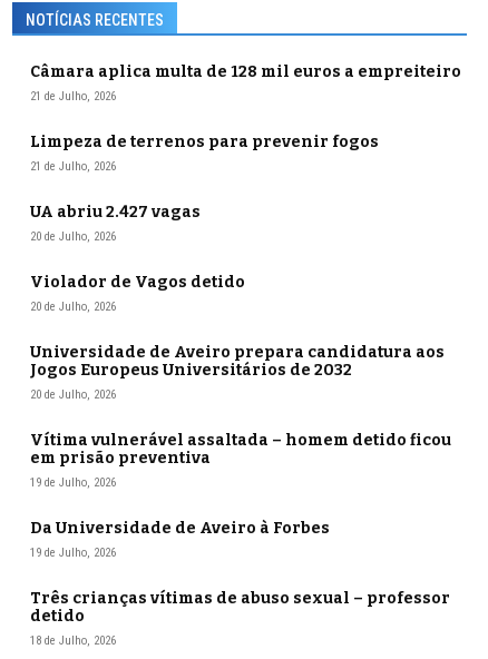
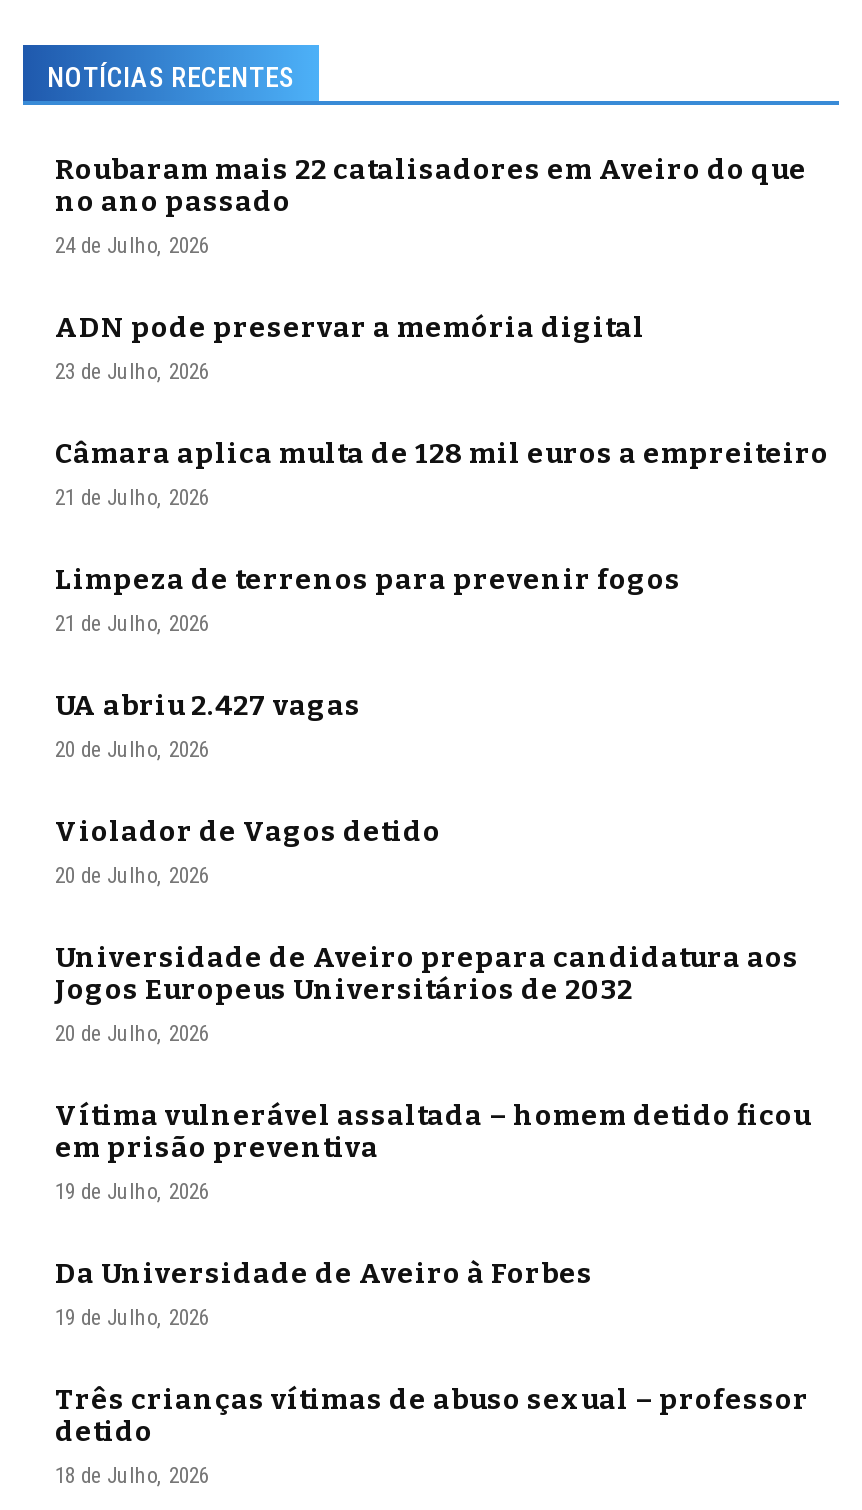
none -> [55,153,807,385] Roubaram mais 22 catalisadores em Aveiro do que | no ano passado | 24 de Julho, 2026 | ADN pode preservar a memória digital | 23 de Julho, 2026

